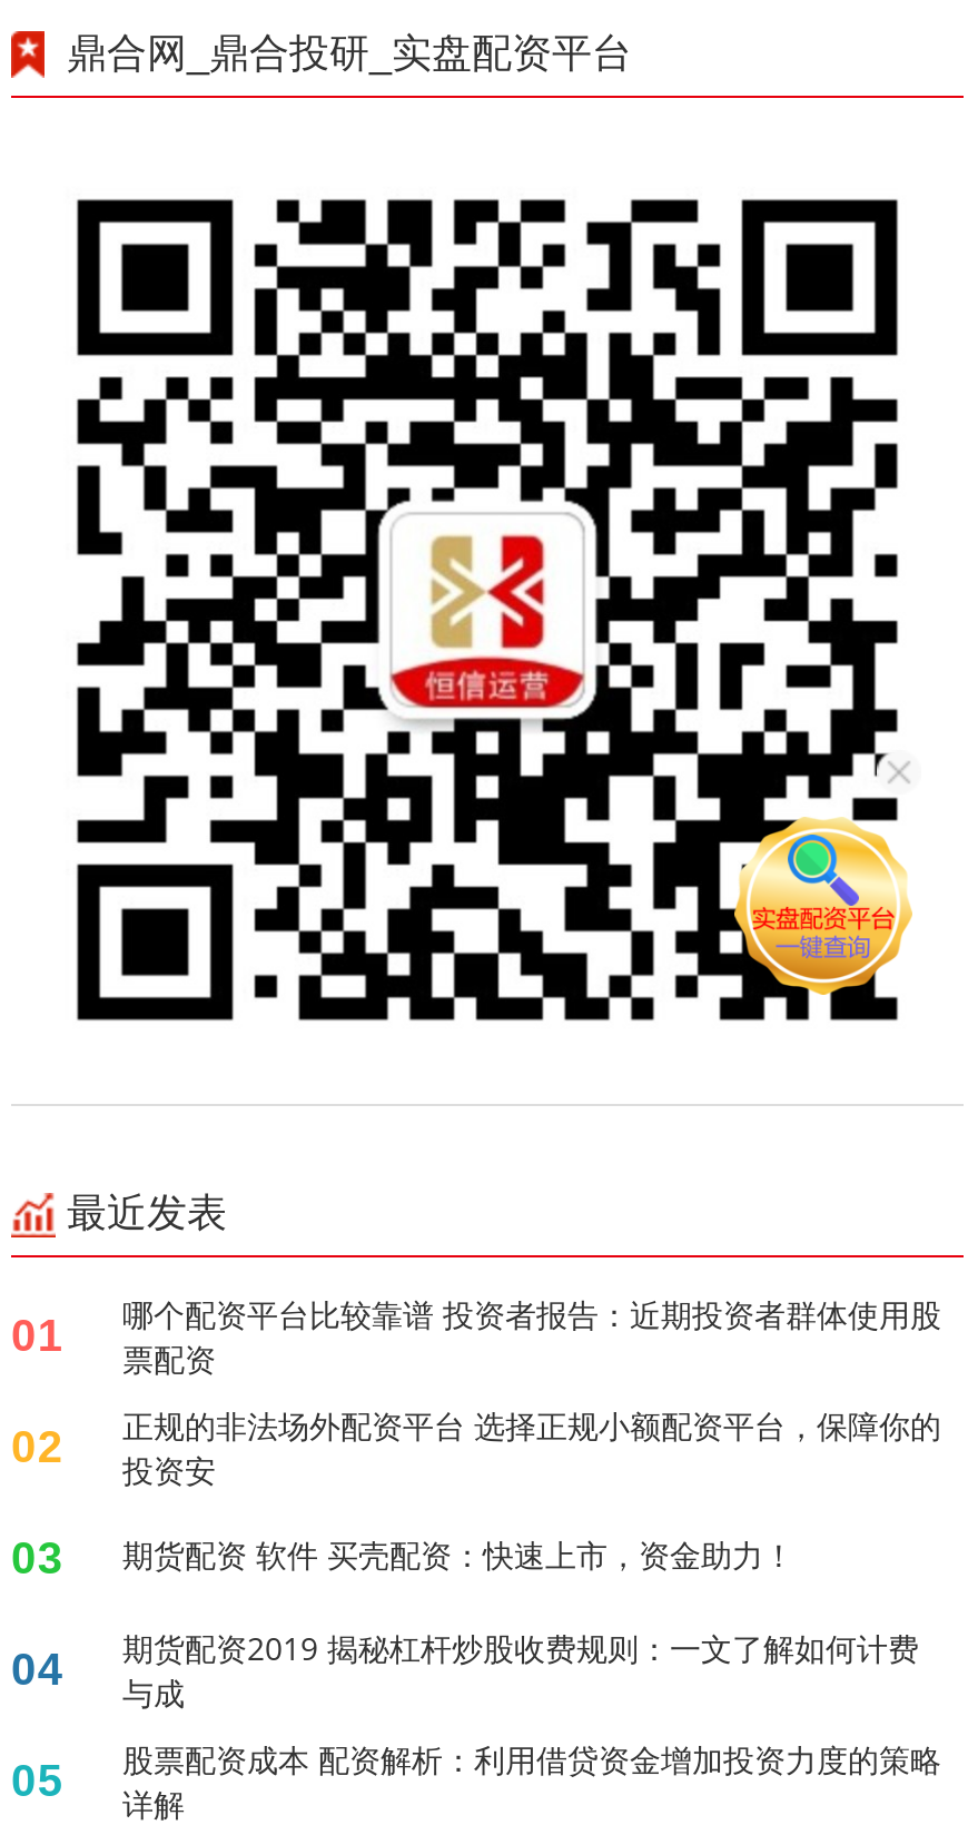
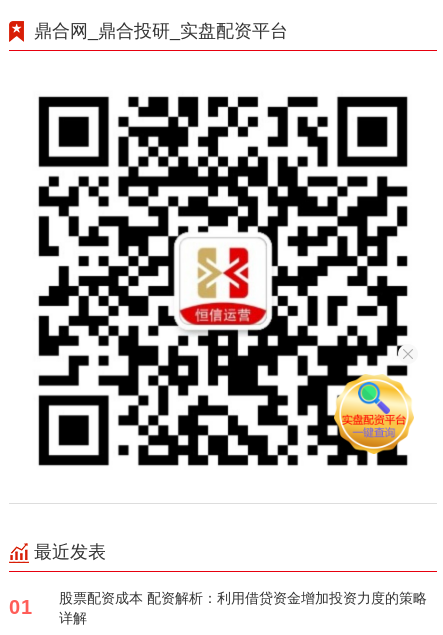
[11,1293,941,1805] 哪个配资平台比较靠谱 投资者报告：近期投资者群体使用股 | 票配资 | 02 | 正规的非法场外配资平台 选择正规小额配资平台，保障你的 | 投资安 | 03 | 期货配资 软件 买壳配资：快速上市，资金助力！ | 04 | 期货配资2019 揭秘杠杆炒股收费规则：一文了解如何计费 | 与成 | 05 -> none

